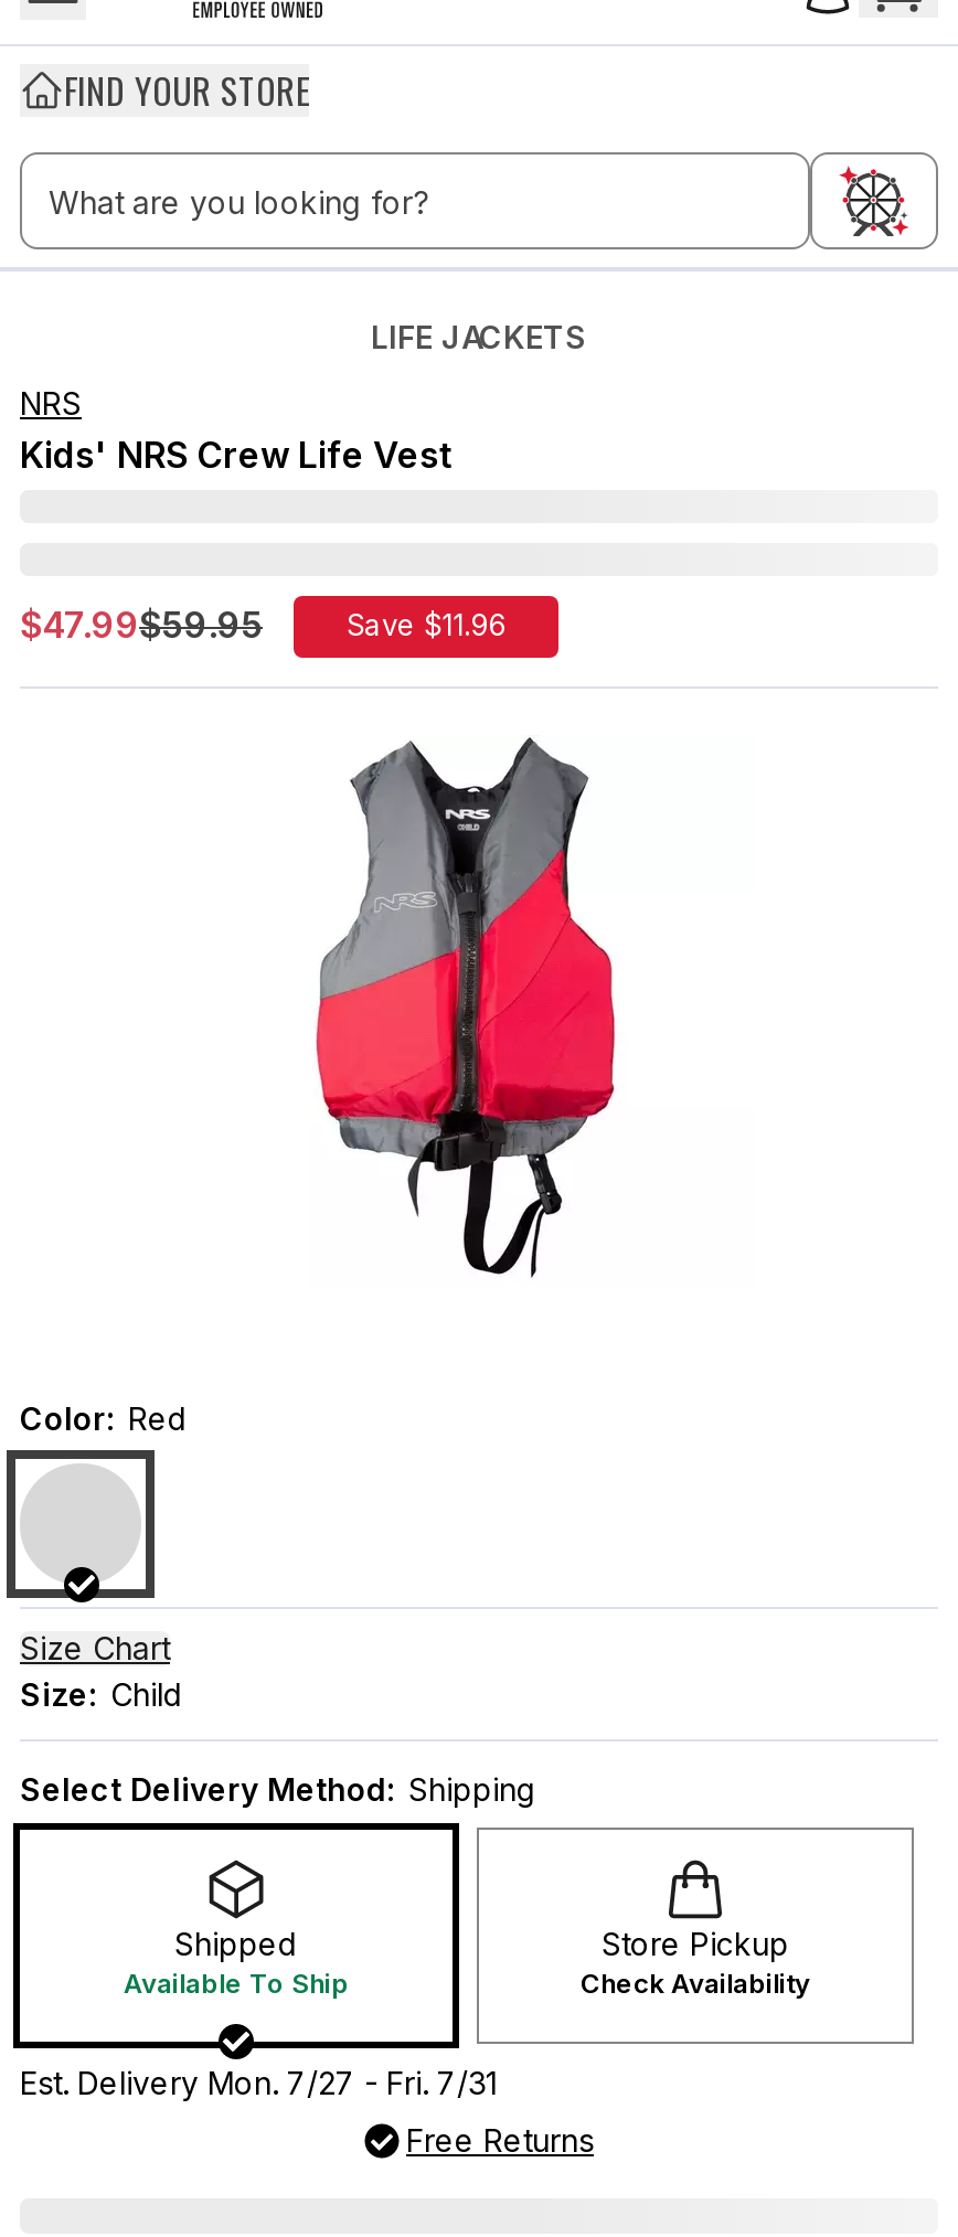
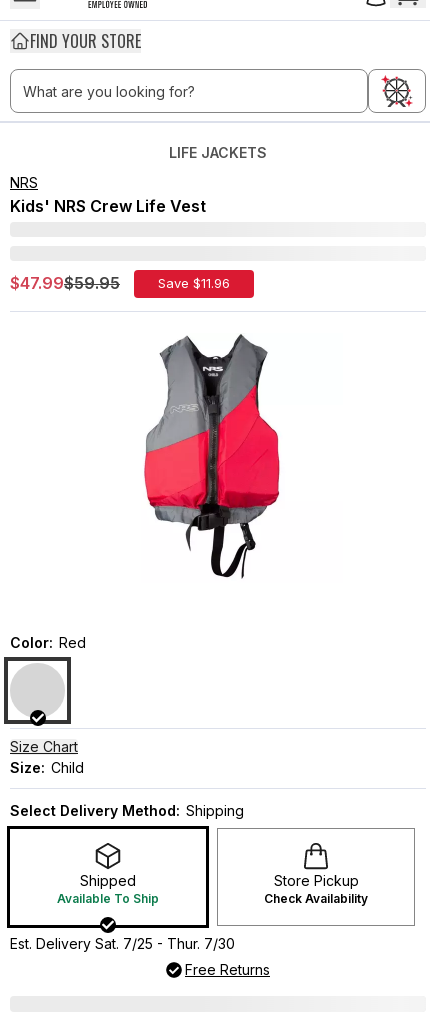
[20,2063,497,2100] Est. Delivery Mon. 7/27 - Fri. 7/31 -> [10,934,235,951] Est. Delivery Sat. 7/25 - Thur. 7/30

